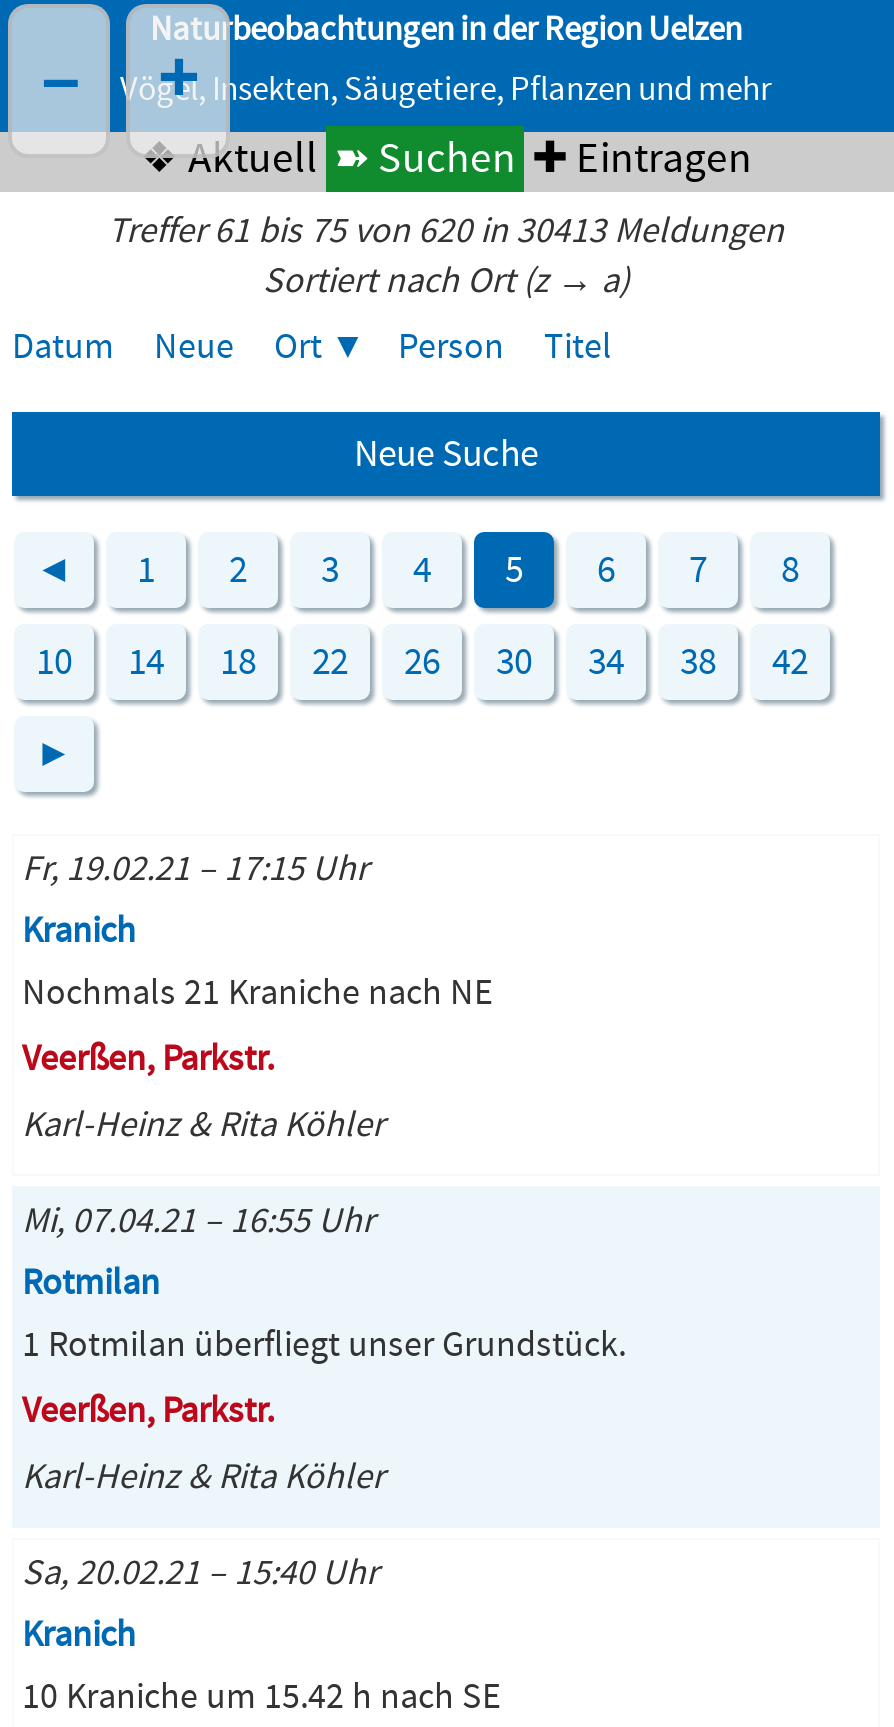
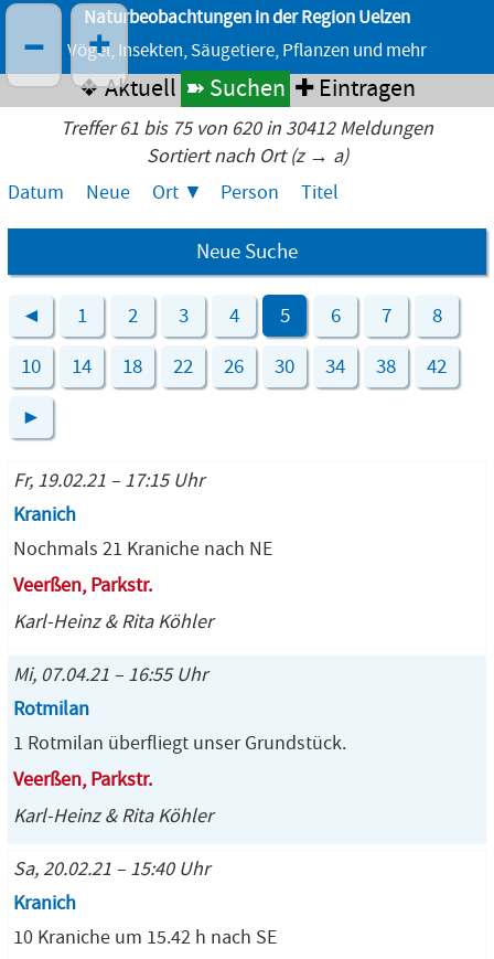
[108,210,784,252] Treffer 61 bis 75 von 620 in 30413 Meldungen -> [61,117,433,140] Treffer 61 bis 75 von 620 in 30412 Meldungen

